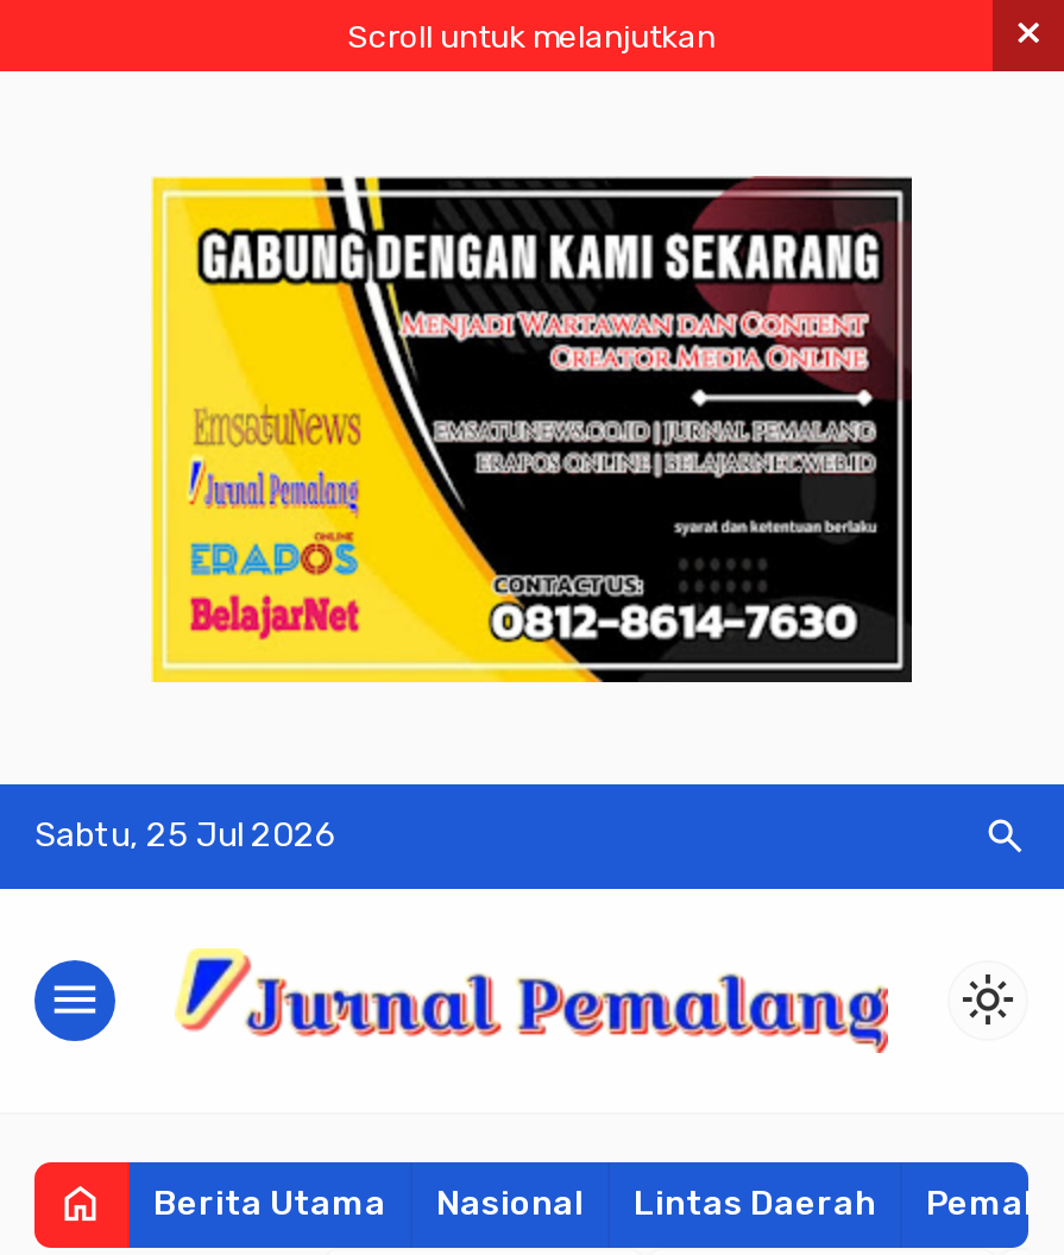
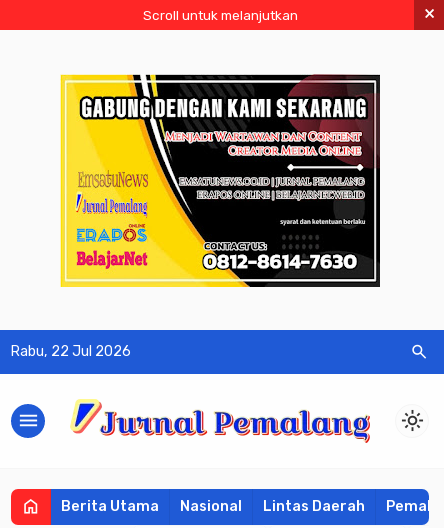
[34,815,336,856] Sabtu, 25 Jul 2026 -> [11,343,131,360] Rabu, 22 Jul 2026

